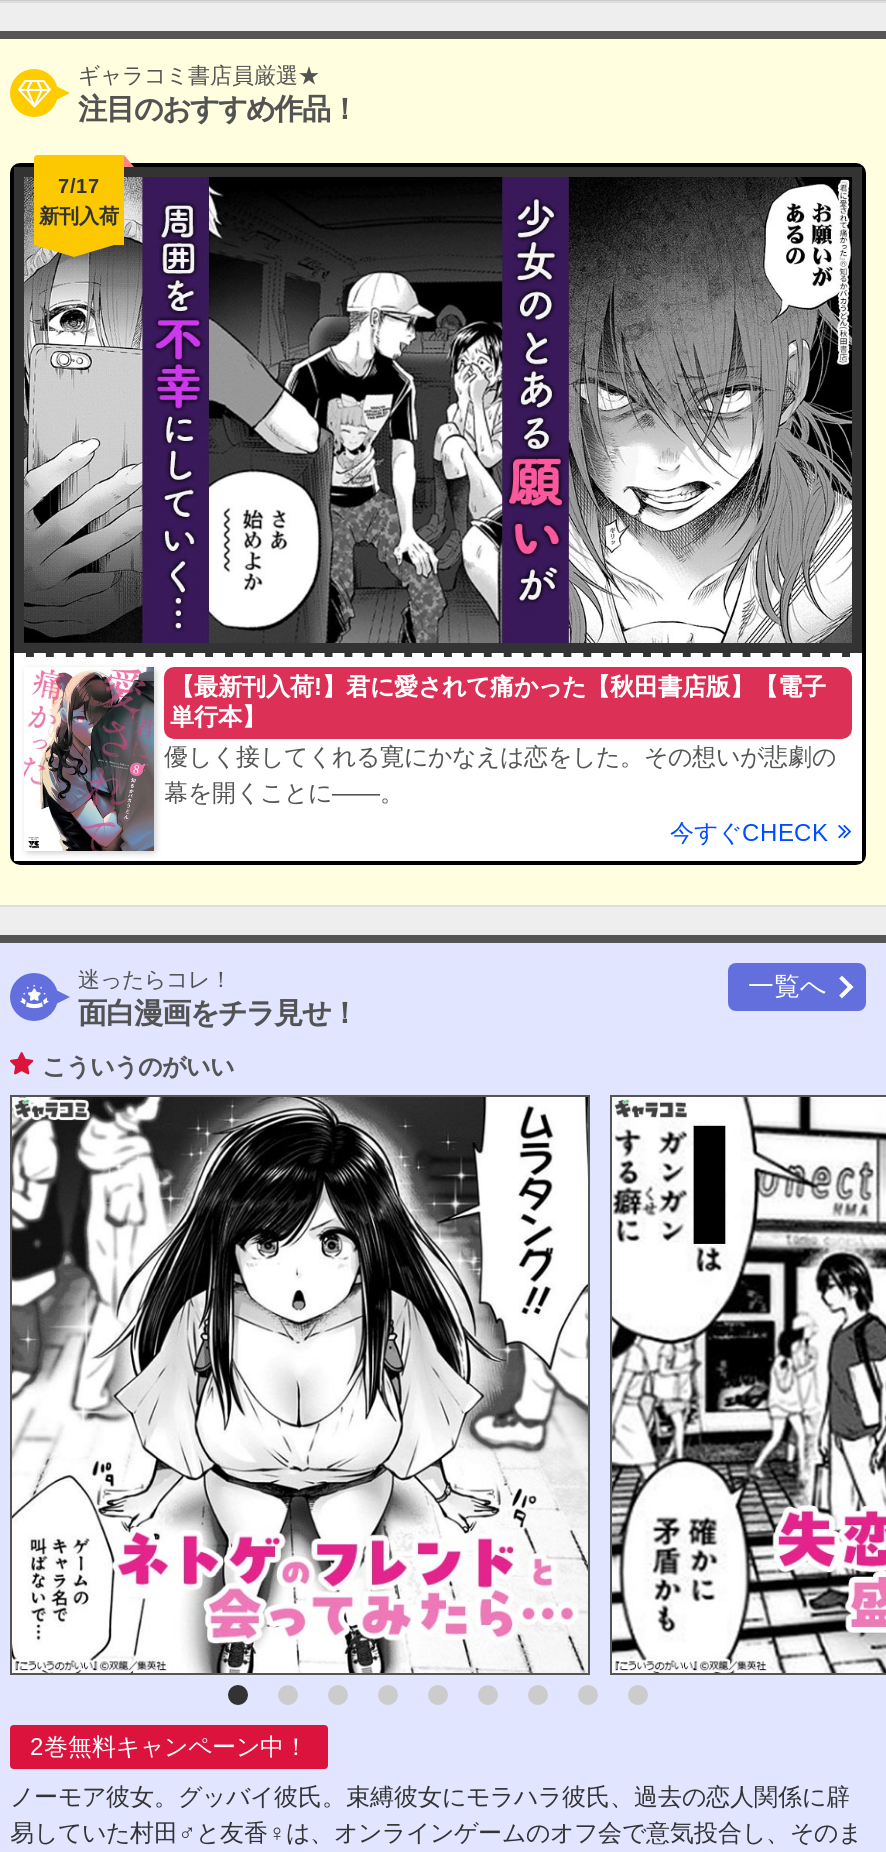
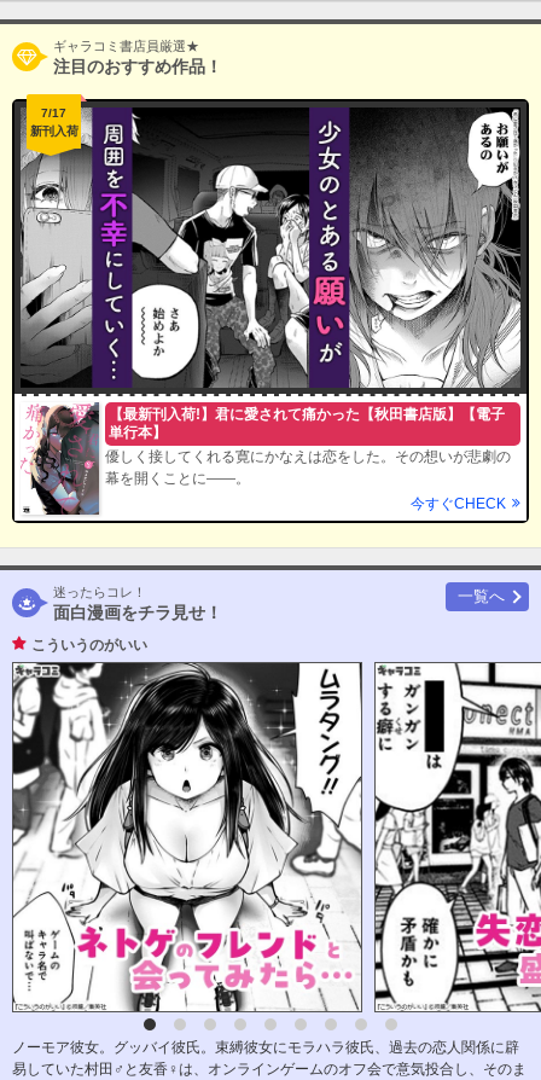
[30,1734,308,1762] 2巻無料キャンペーン中！ -> none

